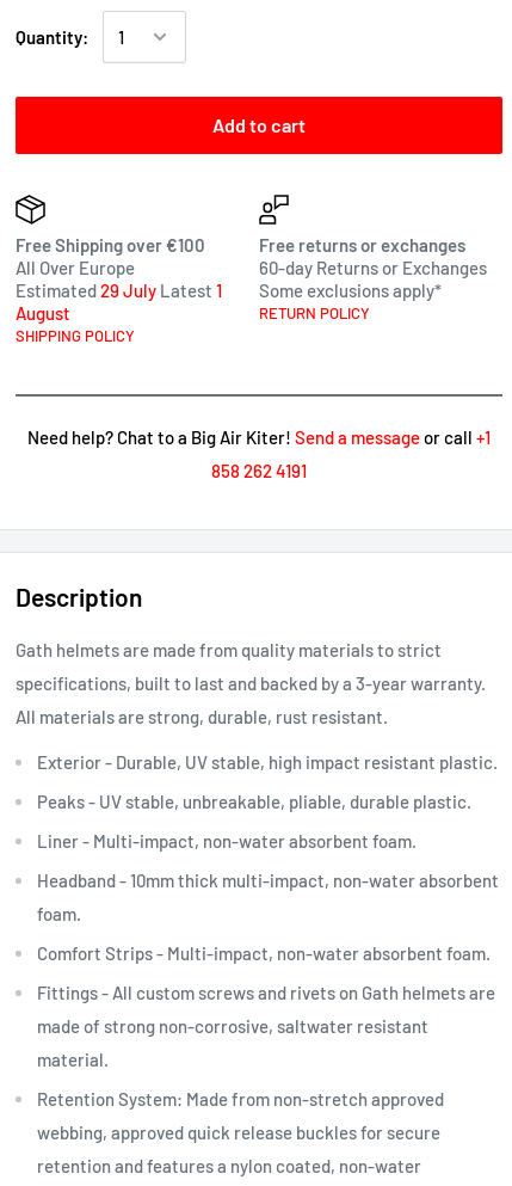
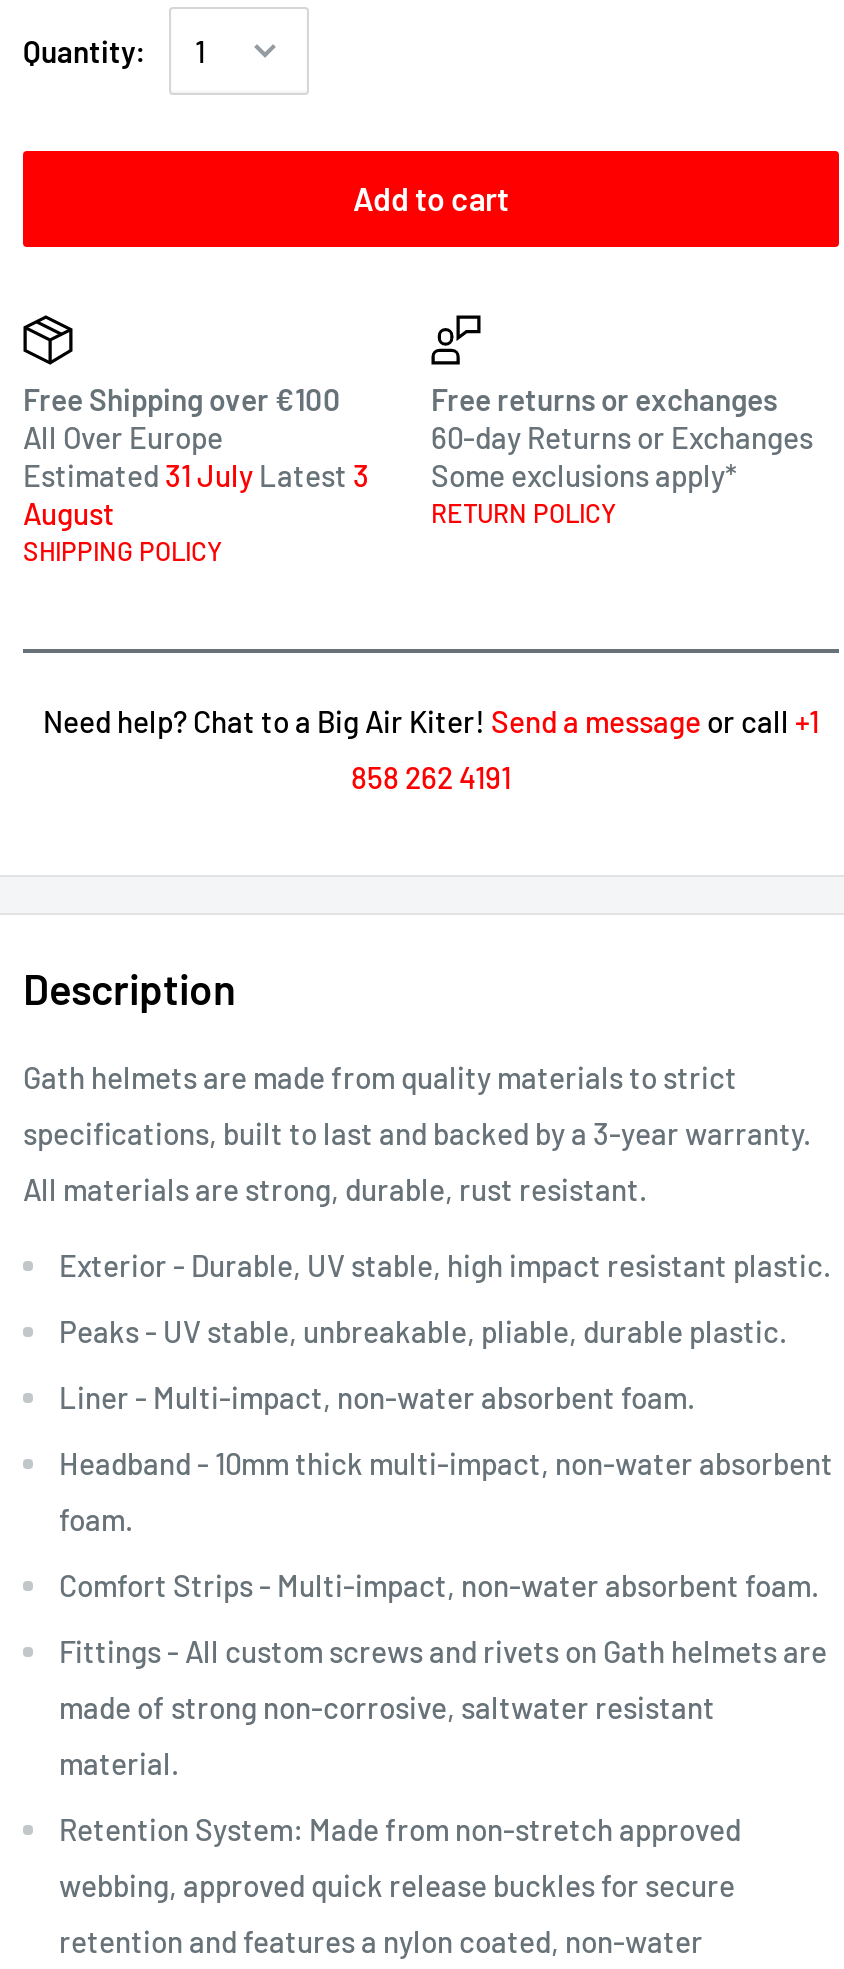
[16,279,222,301] Estimated 29 July Latest 1 -> [23,456,369,492] Estimated 31 July Latest 3

